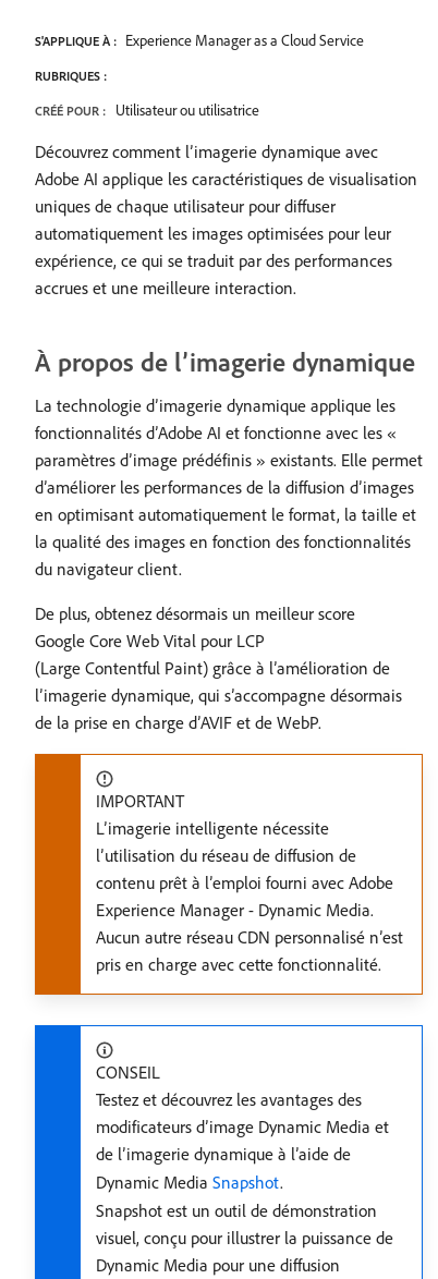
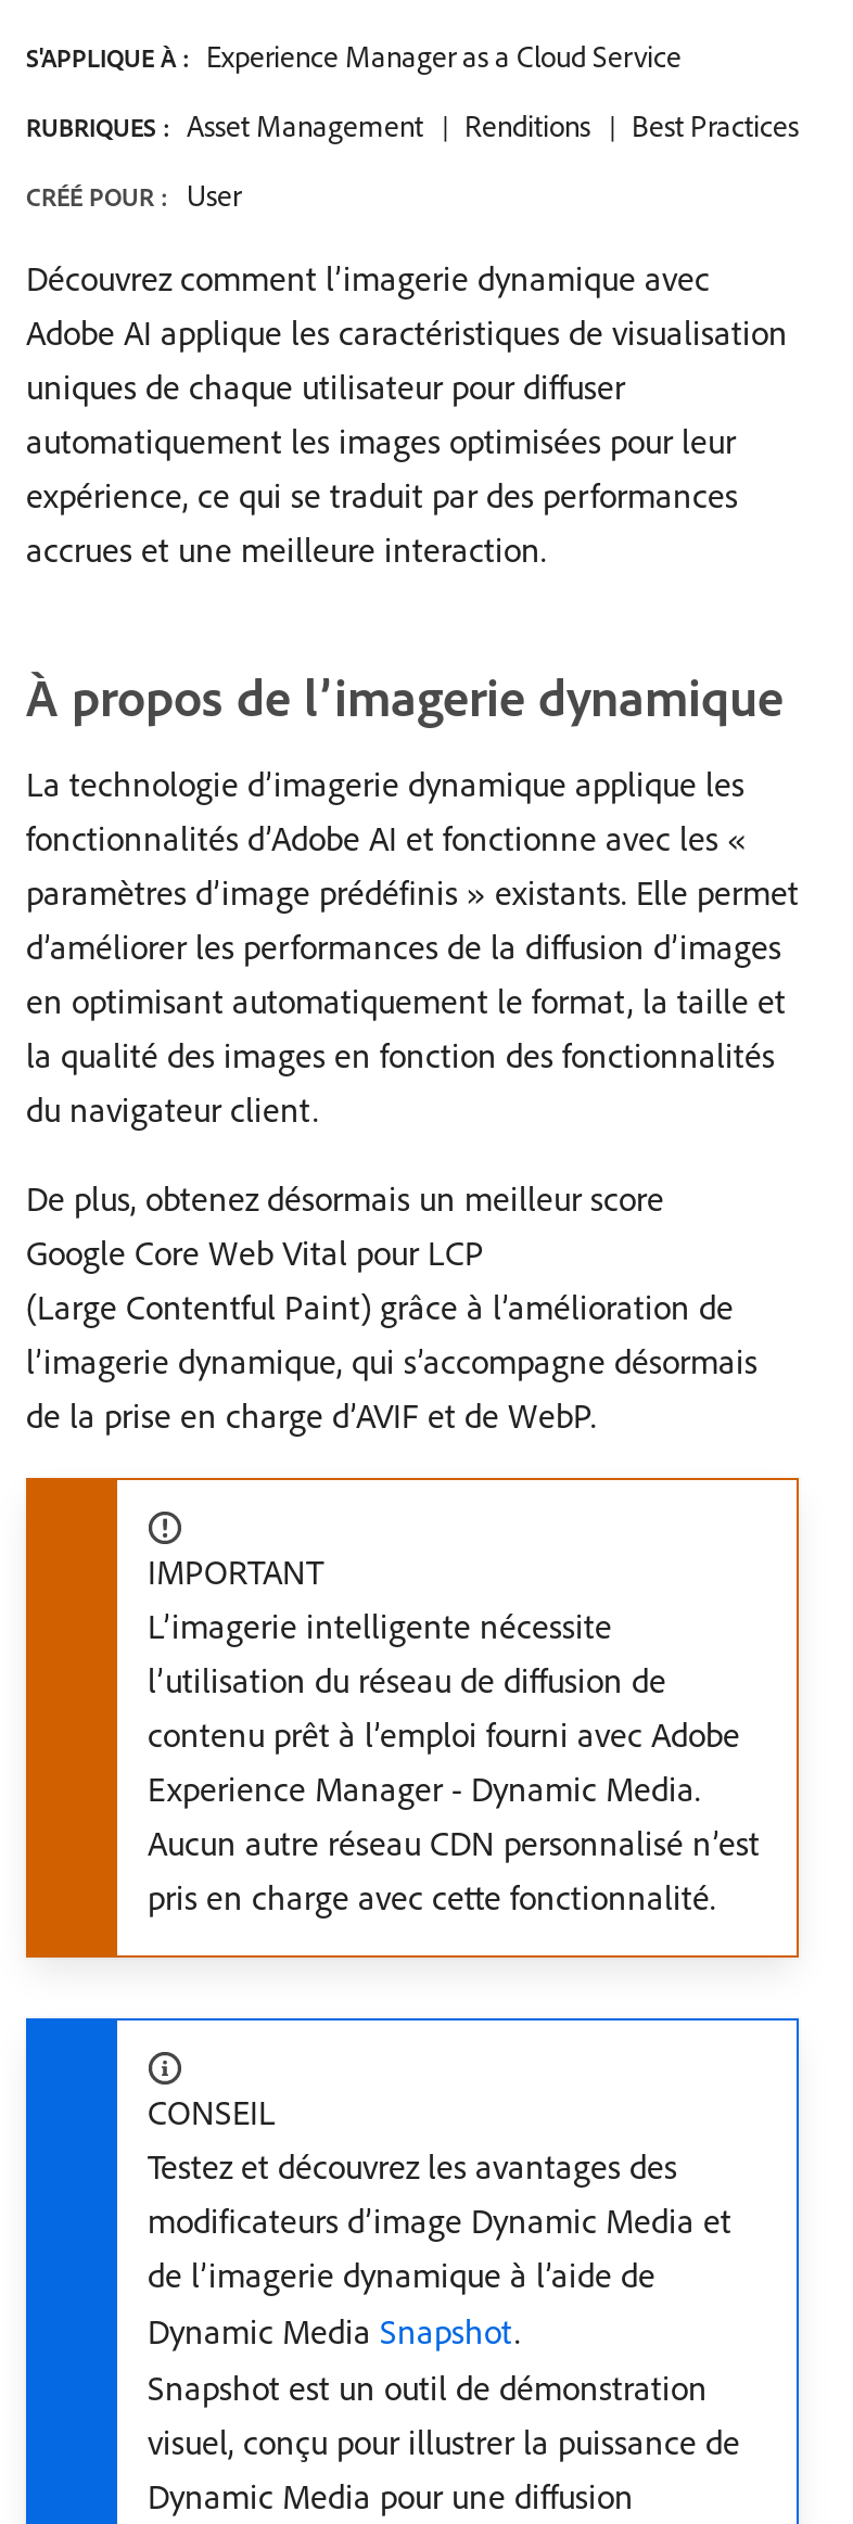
[35,68,107,84] RUBRIQUES : -> [26,106,799,145] RUBRIQUES : Asset Management | Renditions | Best Practices
[35,100,259,120] CRÉÉ POUR : Utilisateur ou utilisatrice -> [26,176,241,215] CRÉÉ POUR : User

